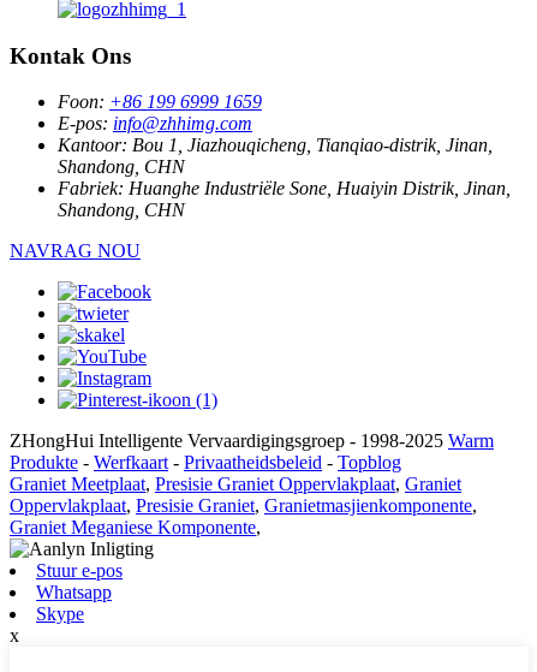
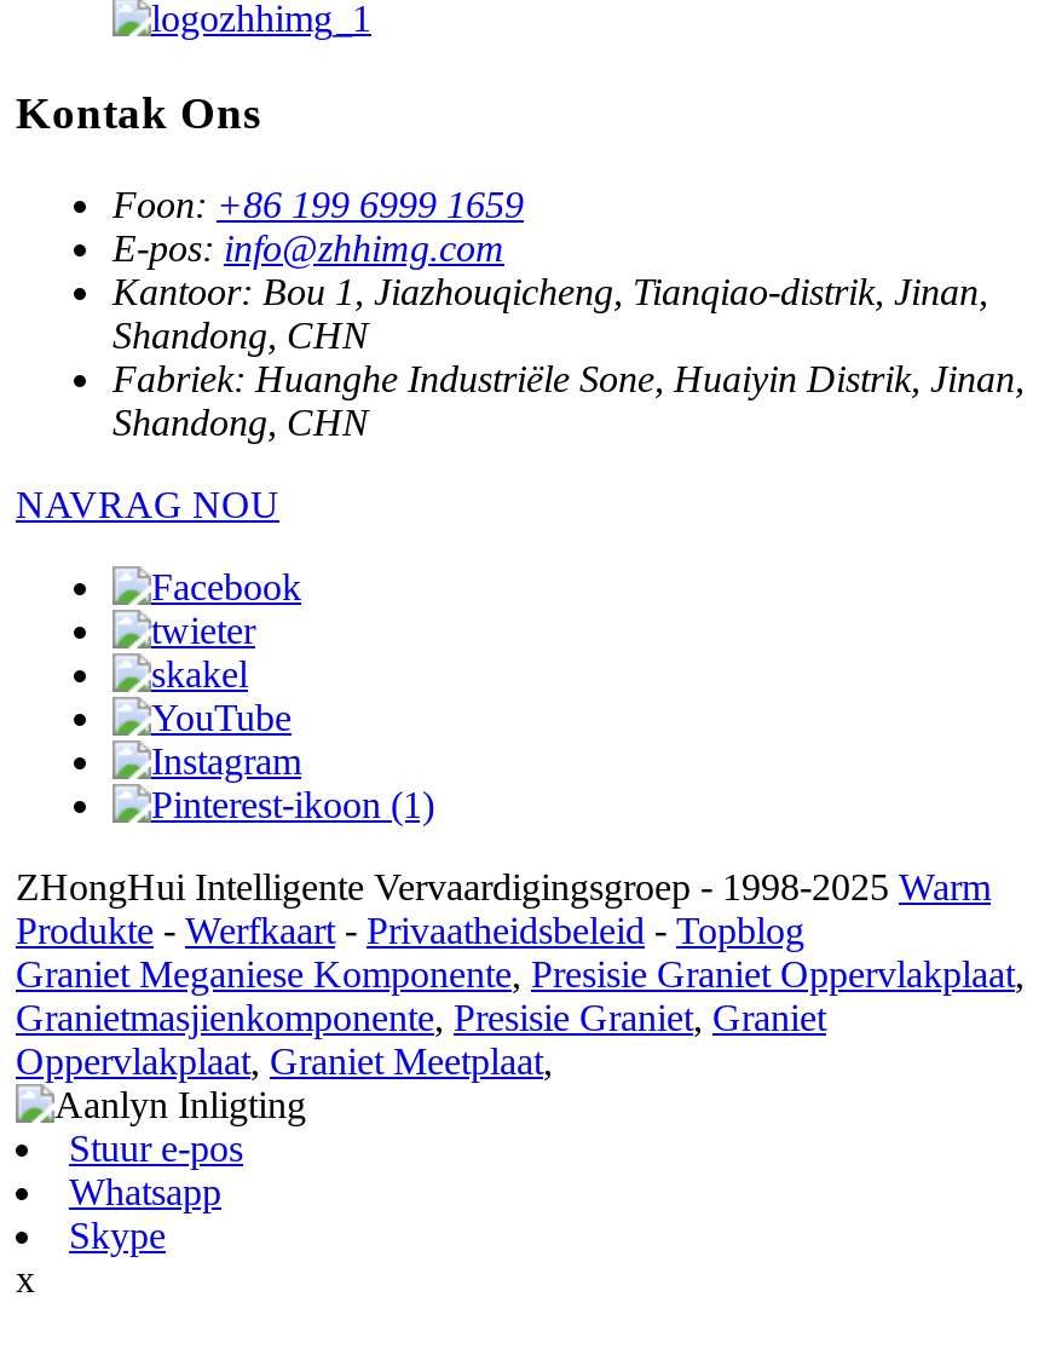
[10,474,477,538] Graniet Meetplaat, Presisie Graniet Oppervlakplaat, Graniet | Oppervlakplaat, Presisie Graniet, Granietmasjienkomponente, | Graniet Meganiese Komponente, -> [16,954,1025,1083] Graniet Meganiese Komponente, Presisie Graniet Oppervlakplaat, | Granietmasjienkomponente, Presisie Graniet, Graniet | Oppervlakplaat, Graniet Meetplaat,

